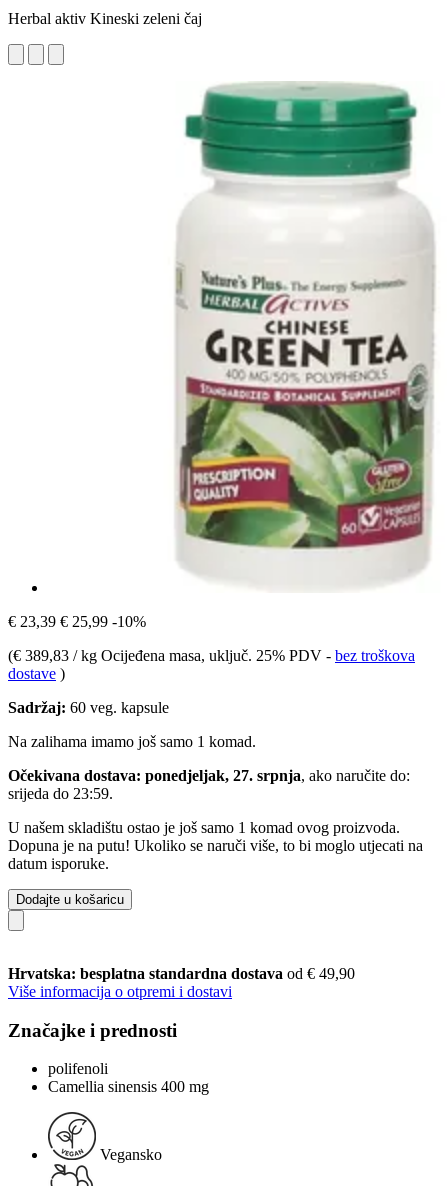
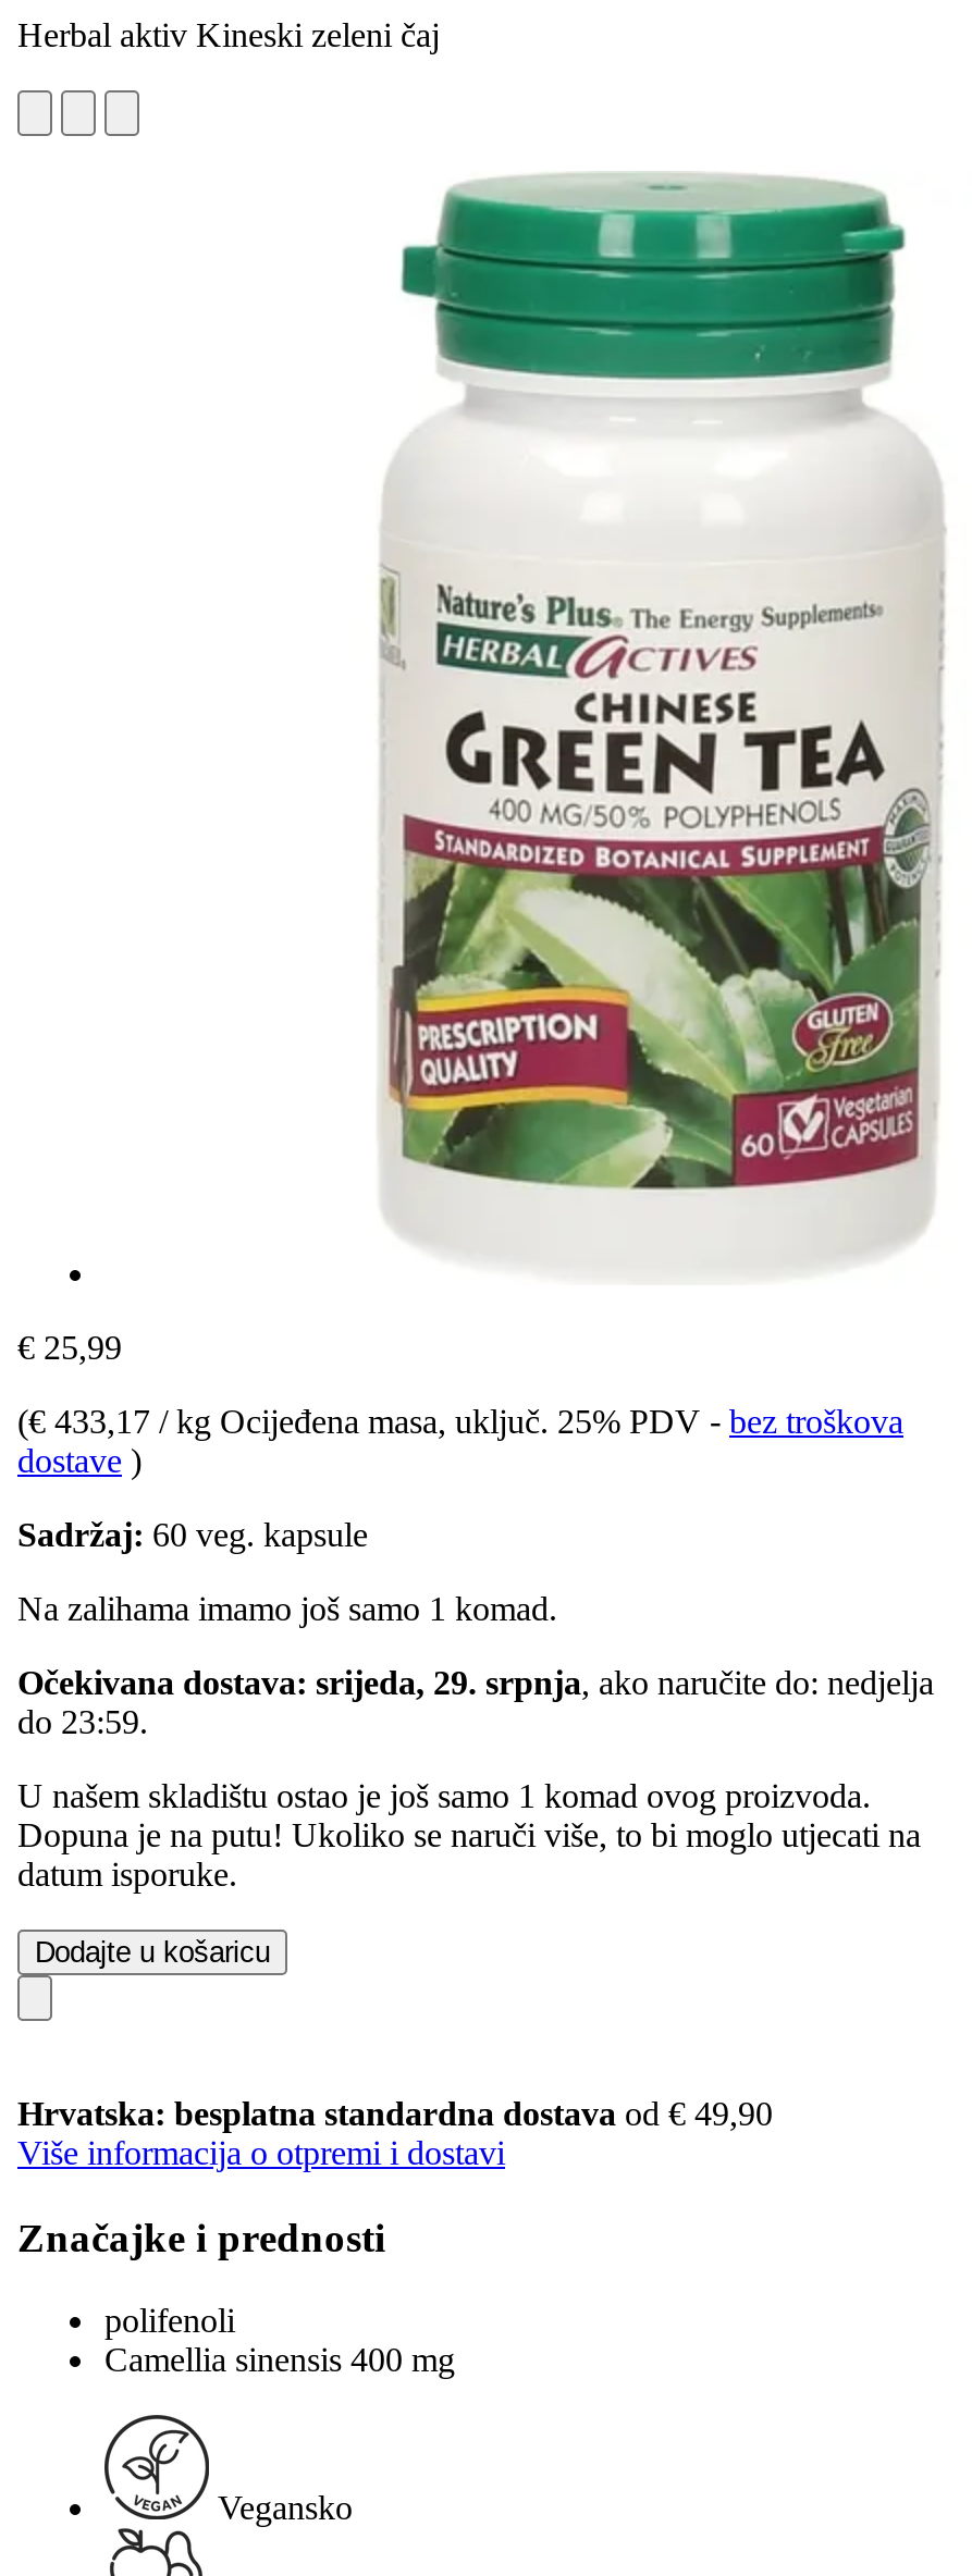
[8,613,146,630] € 23,39 € 25,99 -10% -> [17,1328,122,1365] € 25,99
[8,647,415,664] (€ 389,83 / kg Ocijeđena masa, uključ. 25% PDV - bez troškova -> [17,1402,903,1439] (€ 433,17 / kg Ocijeđena masa, uključ. 25% PDV - bez troškova
[8,767,410,802] Očekivana dostava: ponedjeljak, 27. srpnja, ako naručite do: | srijeda do 23:59. -> [17,1664,934,1740] Očekivana dostava: srijeda, 29. srpnja, ako naručite do: nedjelja | do 23:59.

